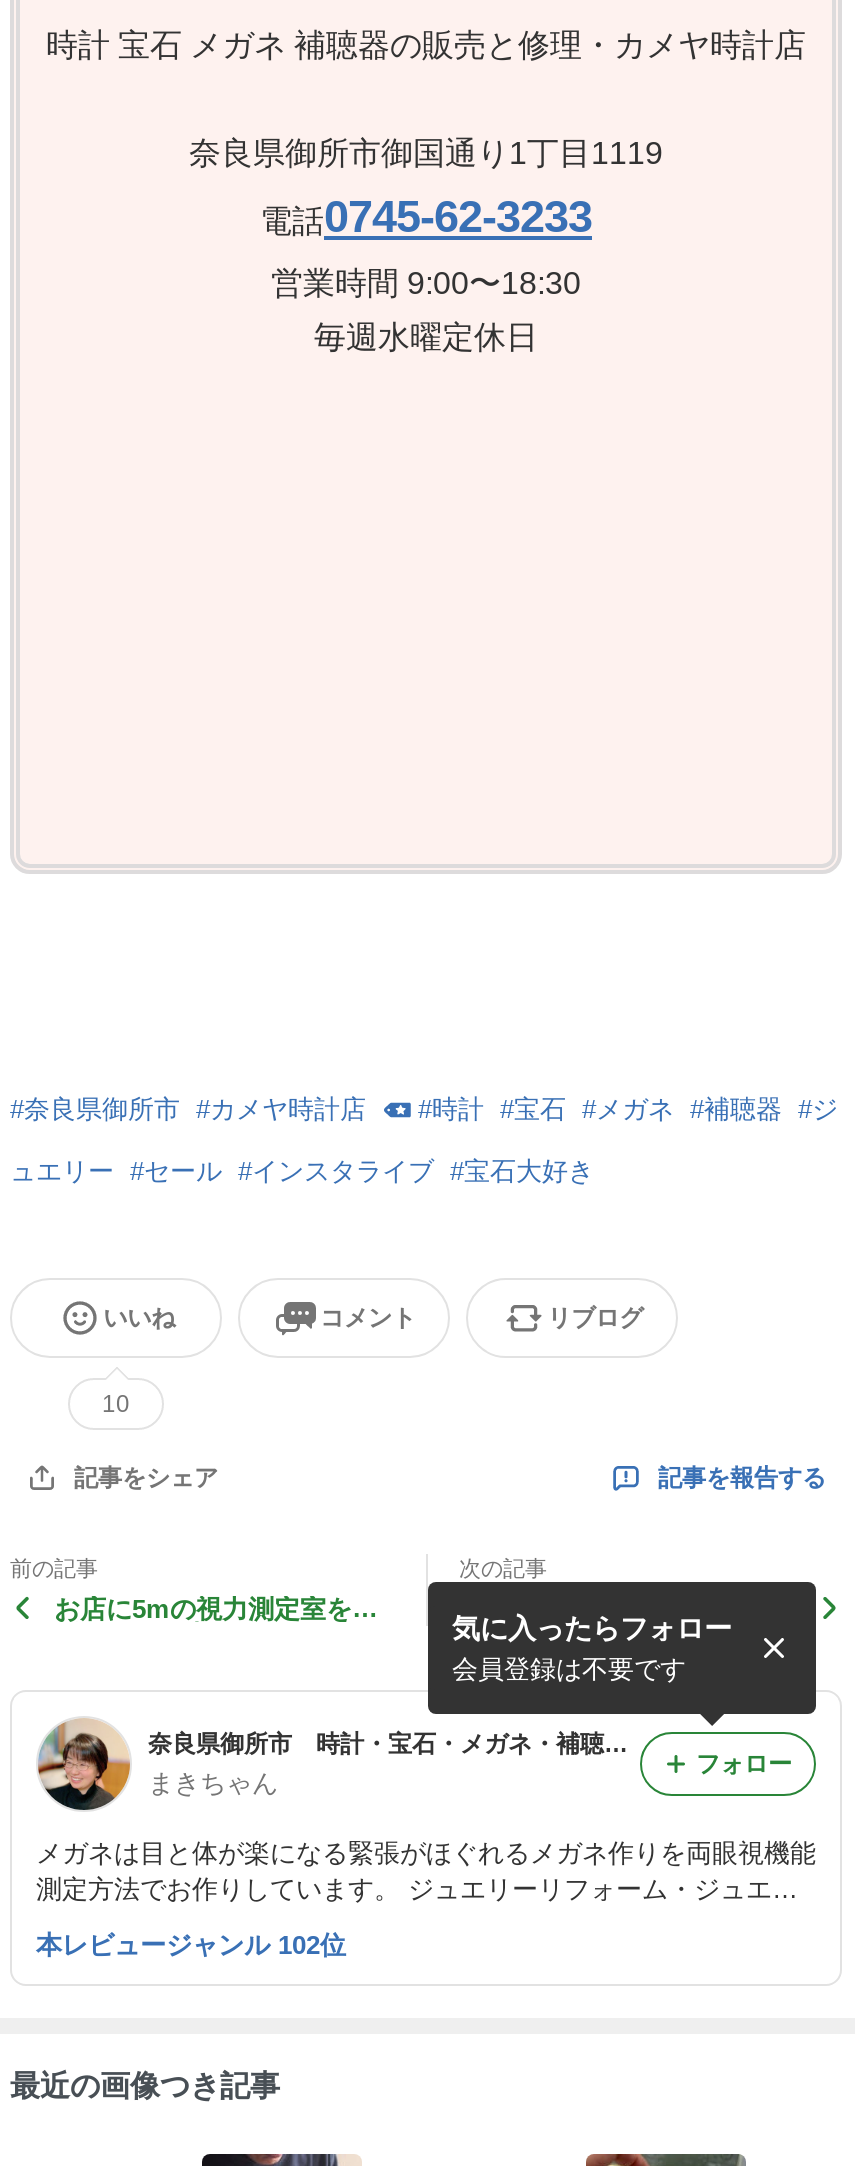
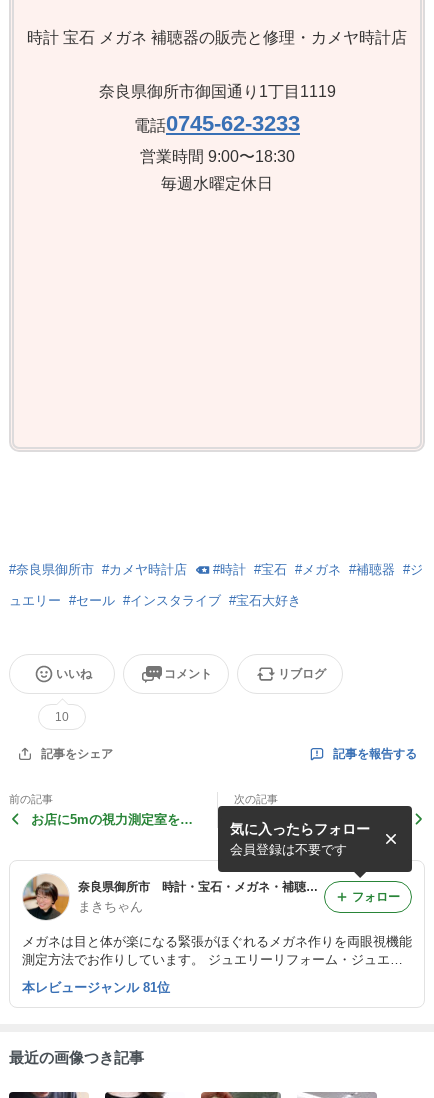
[36,1930,346,1960] 本レビュージャンル 102位 -> [22,980,170,995] 本レビュージャンル 81位

